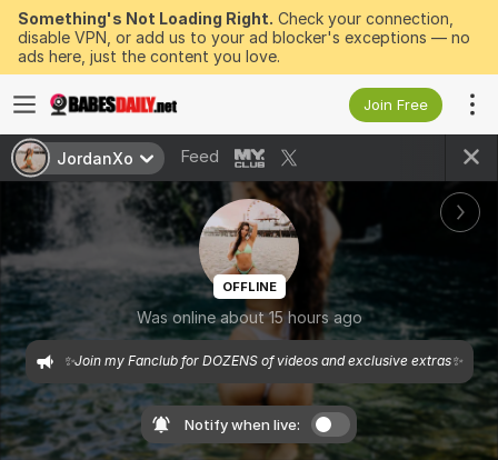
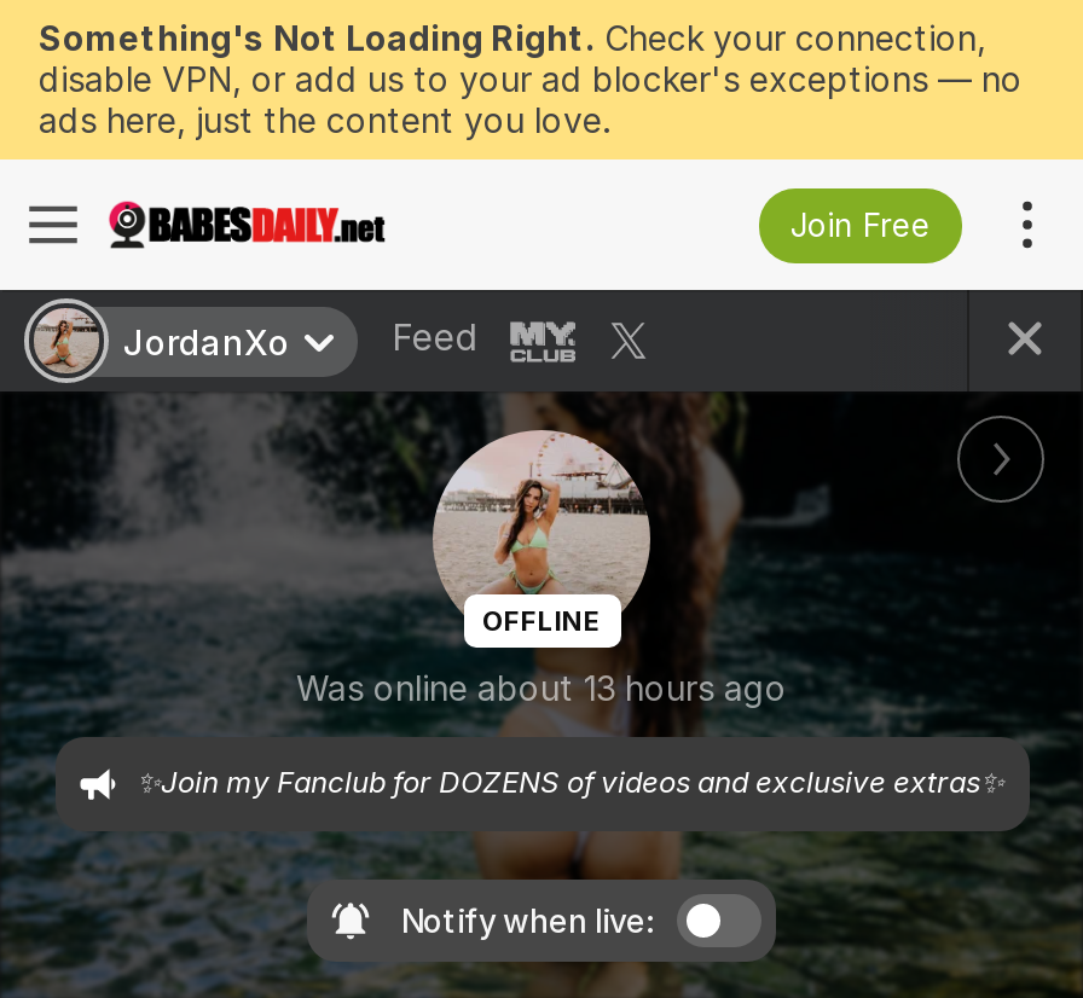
[136,308,362,327] Was online about 15 hours ago -> [296,668,787,709] Was online about 13 hours ago

